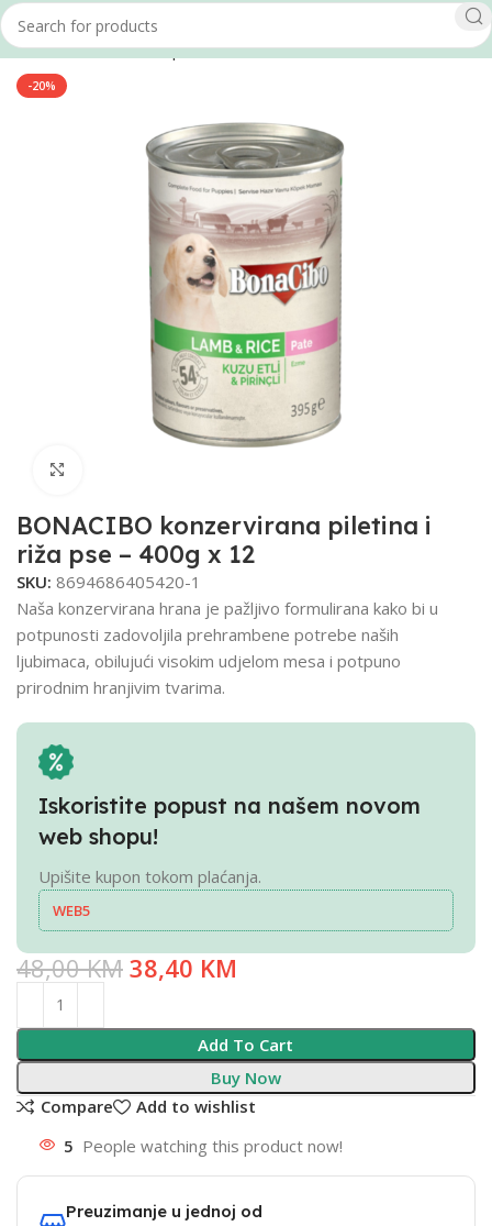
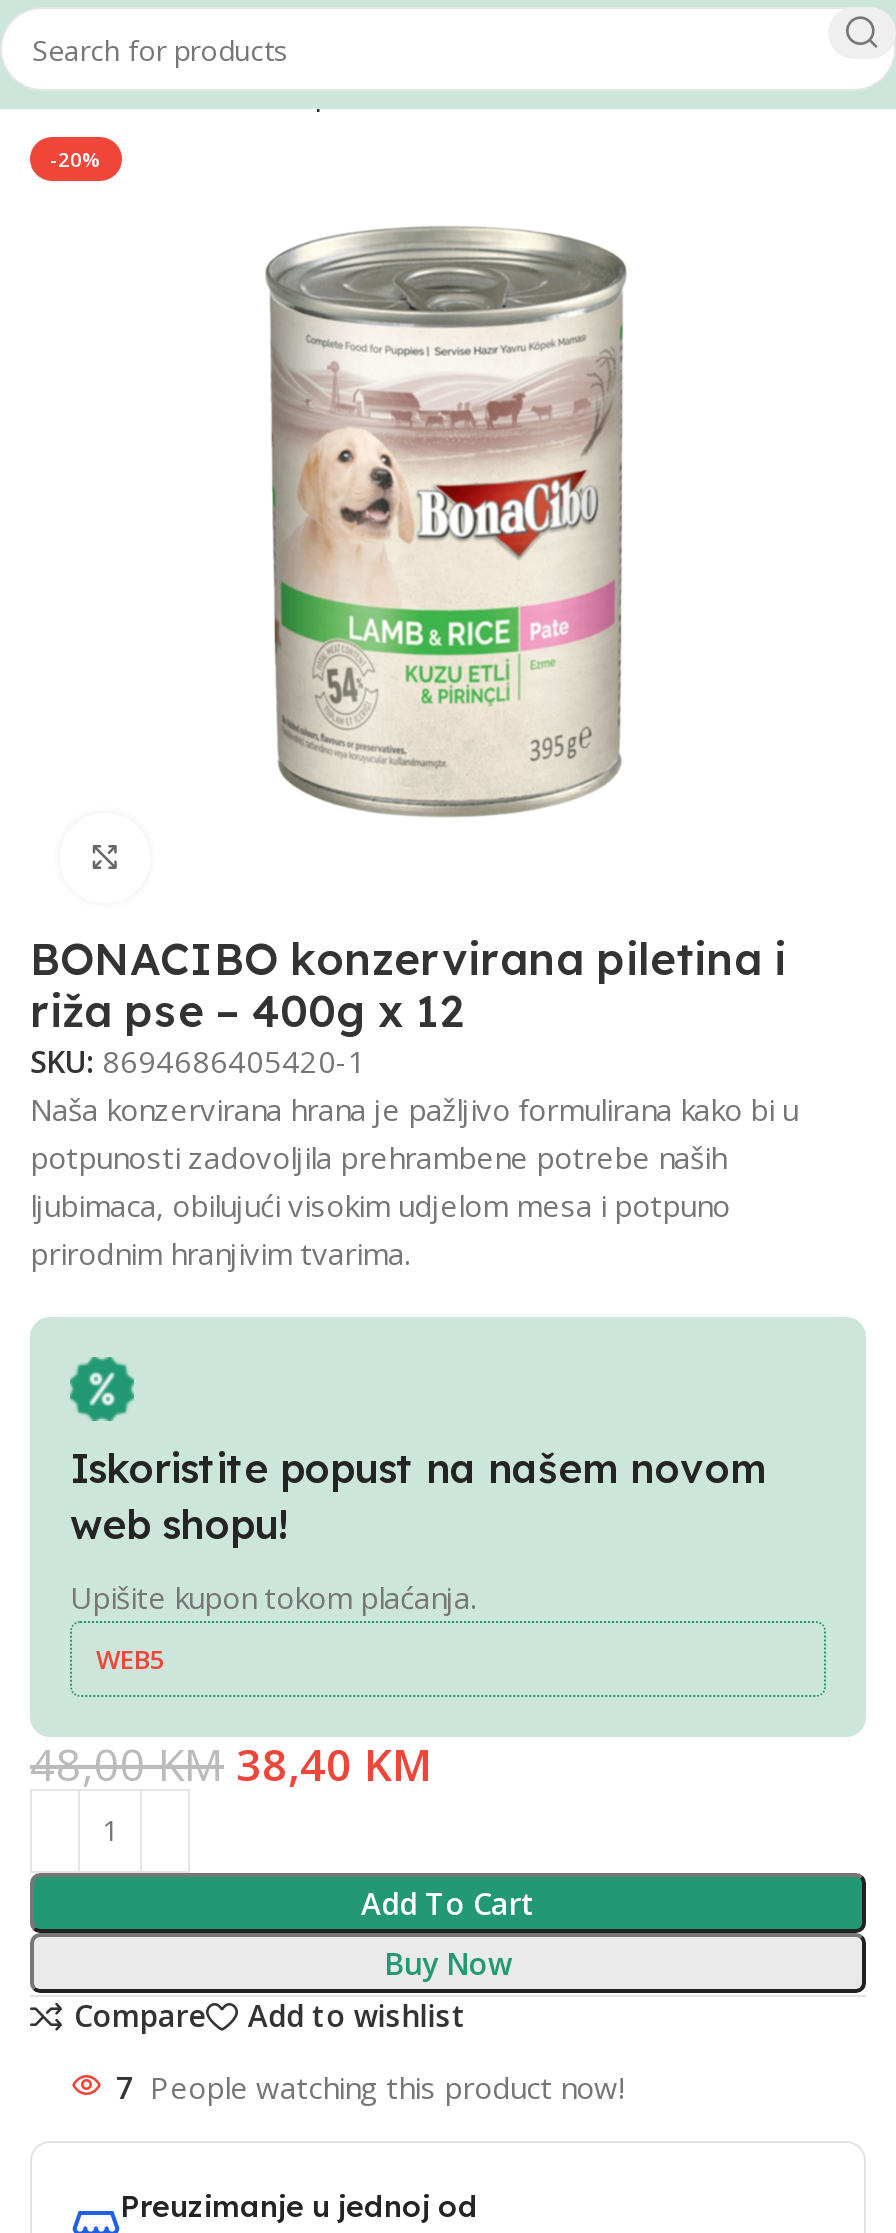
[64,1135,343,1157] 5 People watching this product now! -> [116,2067,624,2107] 7 People watching this product now!

